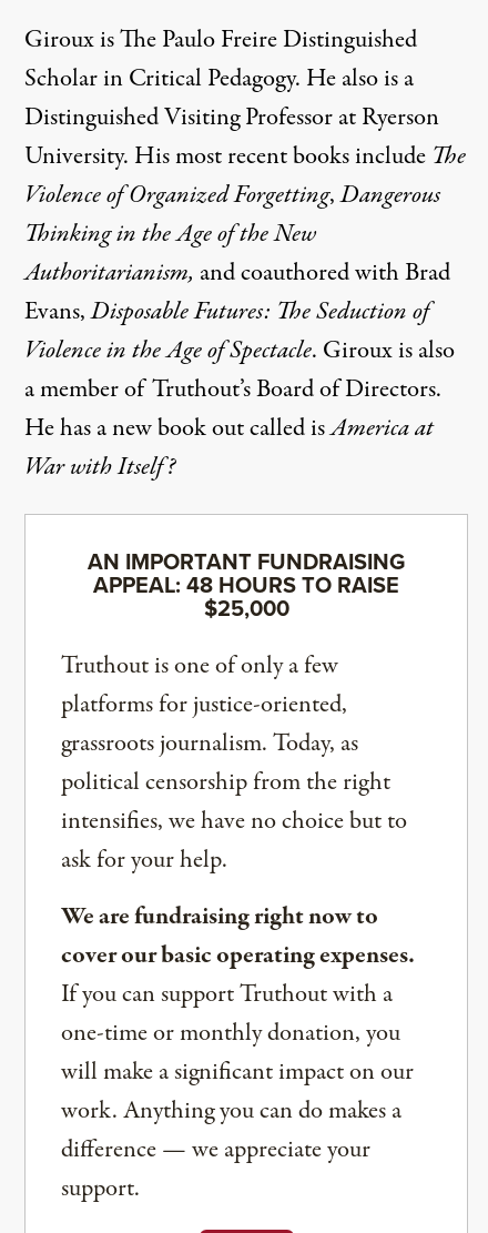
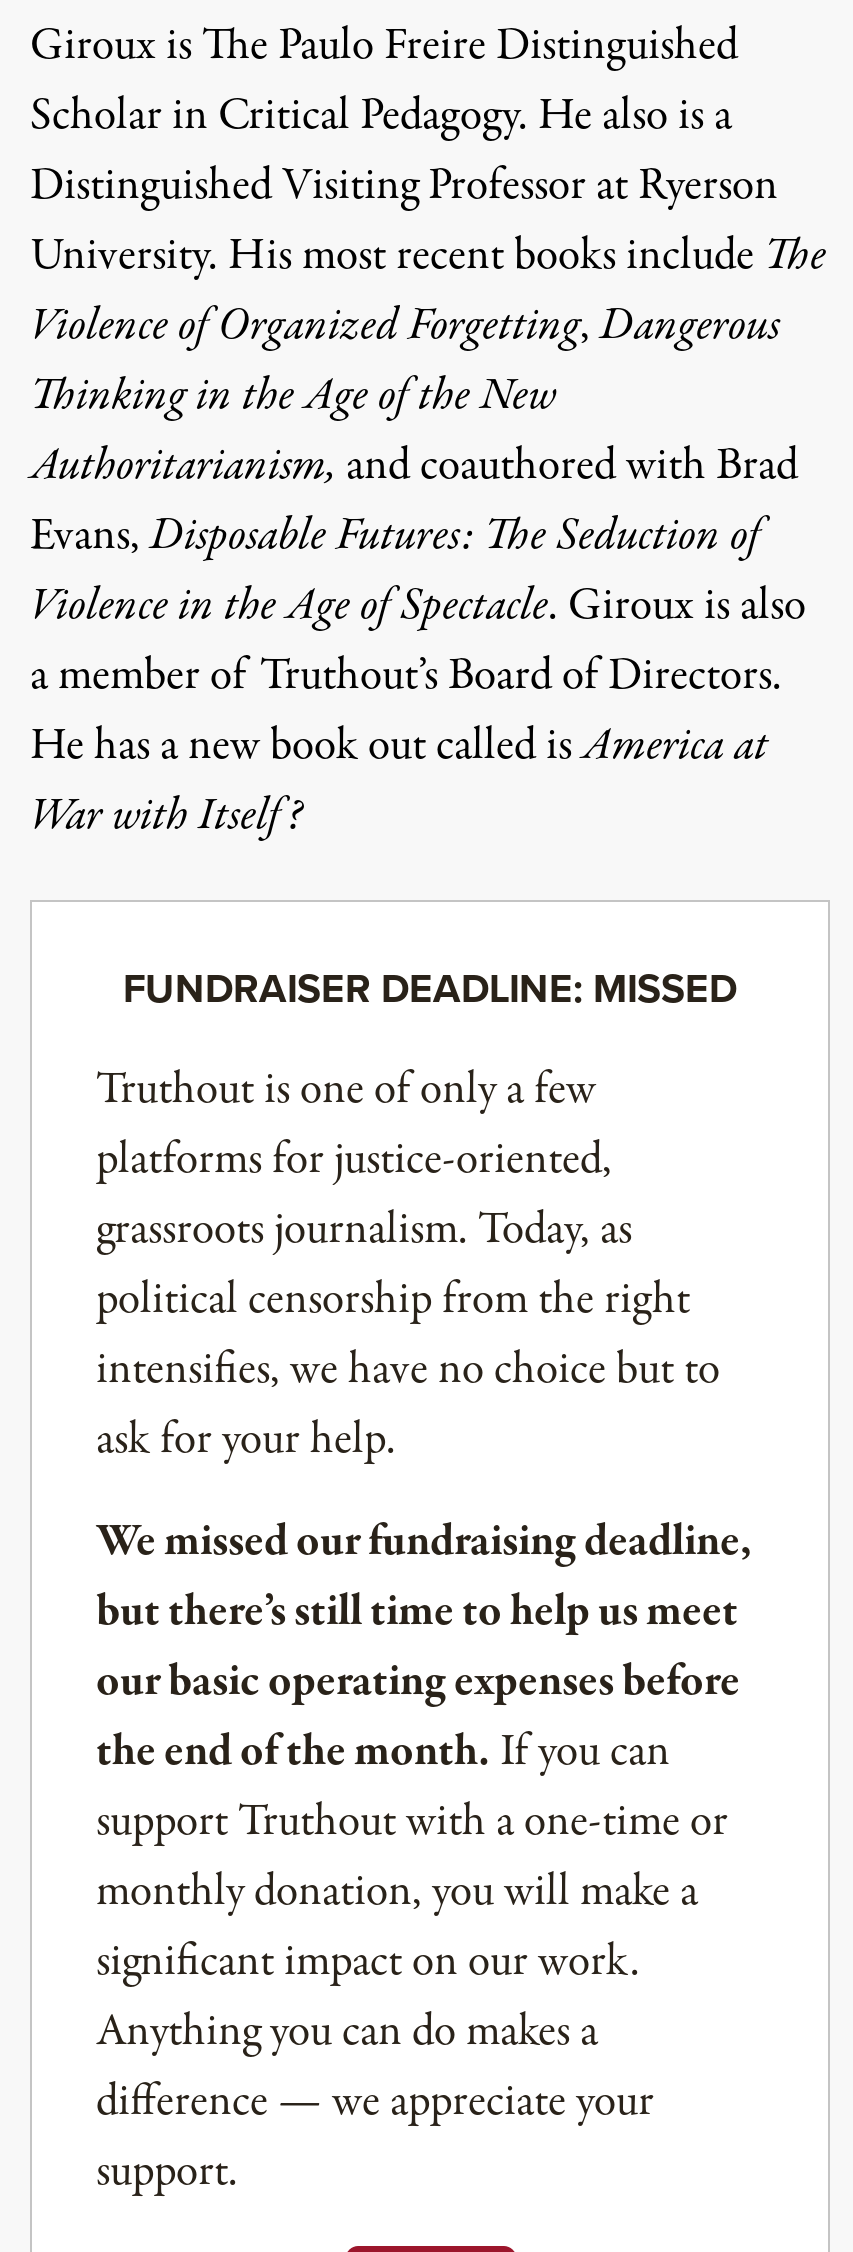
[88,545,405,625] AN IMPORTANT FUNDRAISING | APPEAL: 48 HOURS TO RAISE | $25,000 -> [123,958,737,1016] FUNDRAISER DEADLINE: MISSED
moved [61,648,407,878] -> [96,1058,720,1472]: Truthout is one of only a few | platforms for justice-oriented, | grassroots journalism. Today, as | political censorship from the right | intensifies, we have no choice but to | ask for your help.
[61,899,415,1129] We are fundraising right now to | cover our basic operating expenses. | If you can support Truthout with a | one-time or monthly donation, you | will make a significant impact on our | work. Anything you can do makes a -> [96,1510,752,2064] We missed our fundraising deadline, | but there’s still time to help us meet | our basic operating expenses before | the end of the month. If you can | support Truthout with a one-time or | monthly donation, you will make a | significant impact on our work. | Anything you can do makes a

